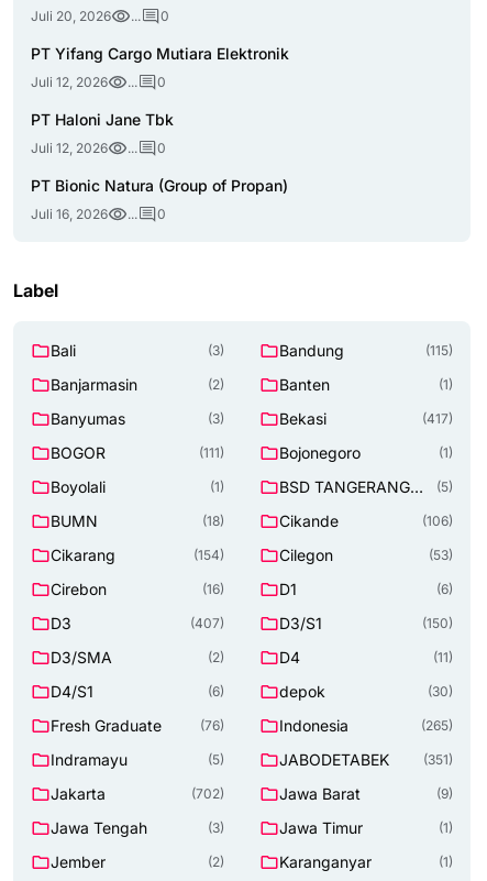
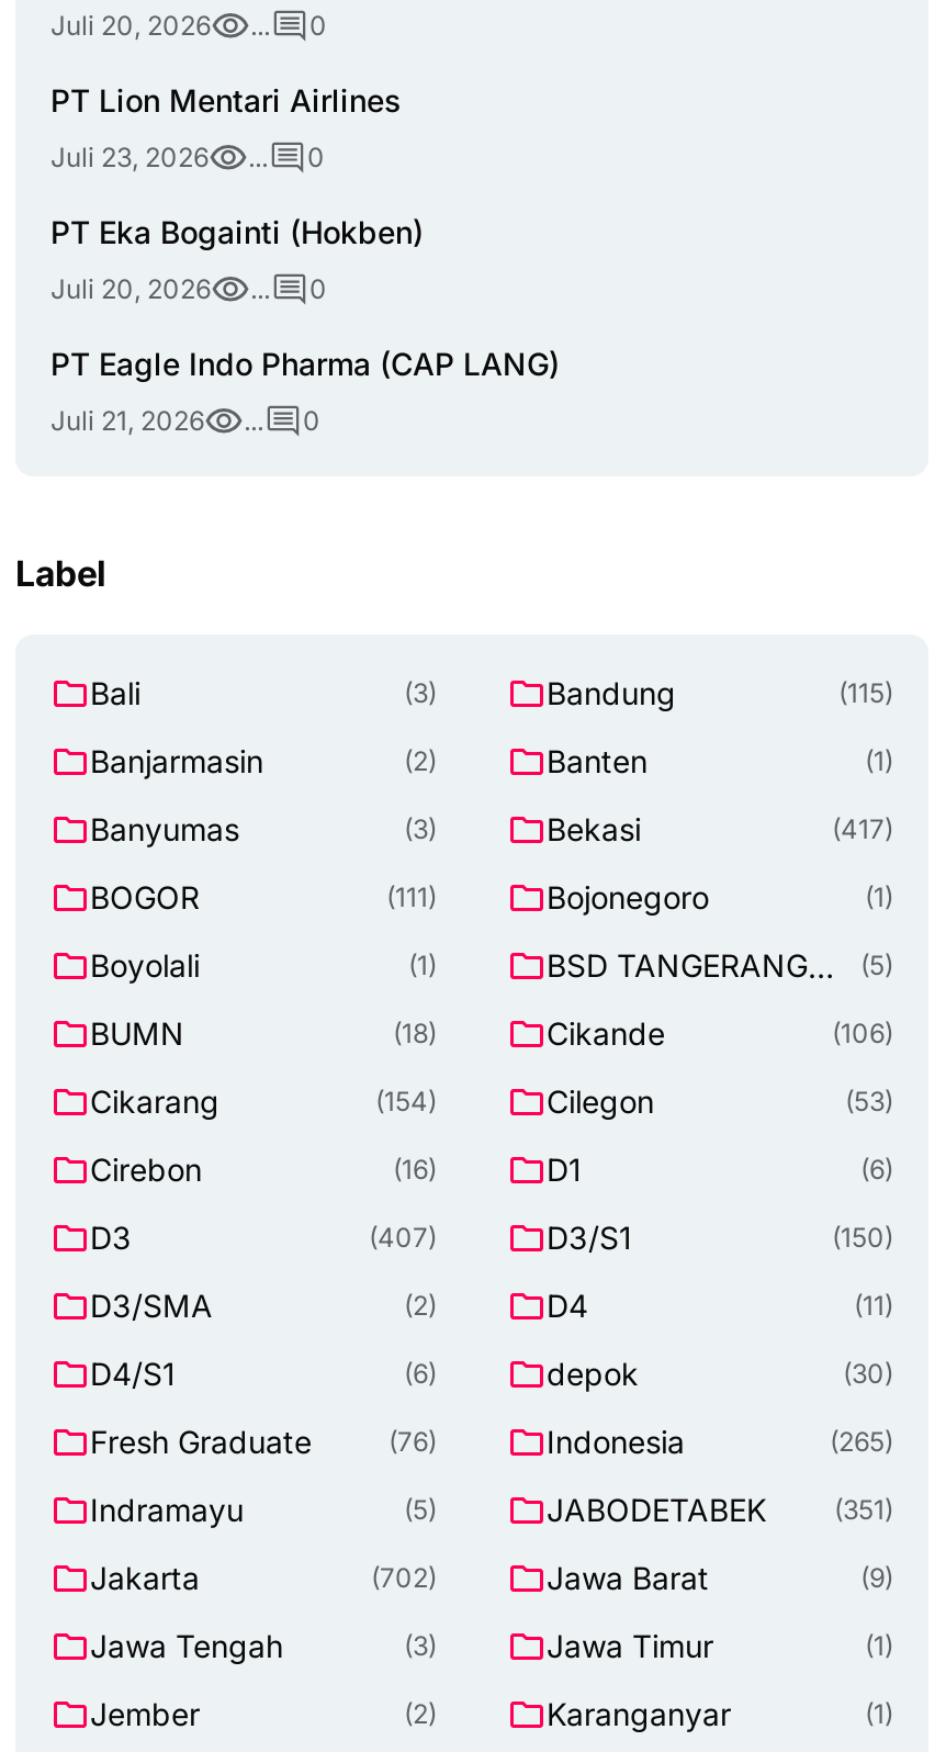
[31,44,289,63] PT Yifang Cargo Mutiara Elektronik -> [50,82,402,119] PT Lion Mentari Airlines
[31,74,108,91] Juli 12, 2026 -> [50,141,209,174] Juli 23, 2026
[31,110,174,129] PT Haloni Jane Tbk -> [50,214,424,251] PT Eka Bogainti (Hokben)
[31,140,108,157] Juli 12, 2026 -> [50,273,211,306] Juli 20, 2026
[31,176,288,195] PT Bionic Natura (Group of Propan) -> [50,345,560,383] PT Eagle Indo Pharma (CAP LANG)
[31,206,108,223] Juli 16, 2026 -> [50,405,204,438] Juli 21, 2026

